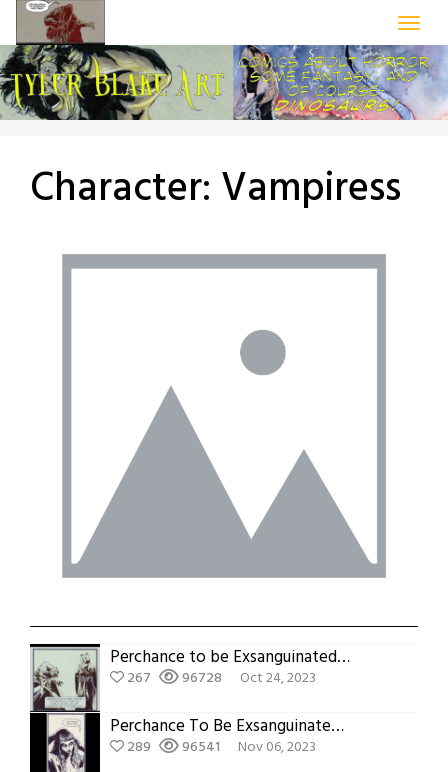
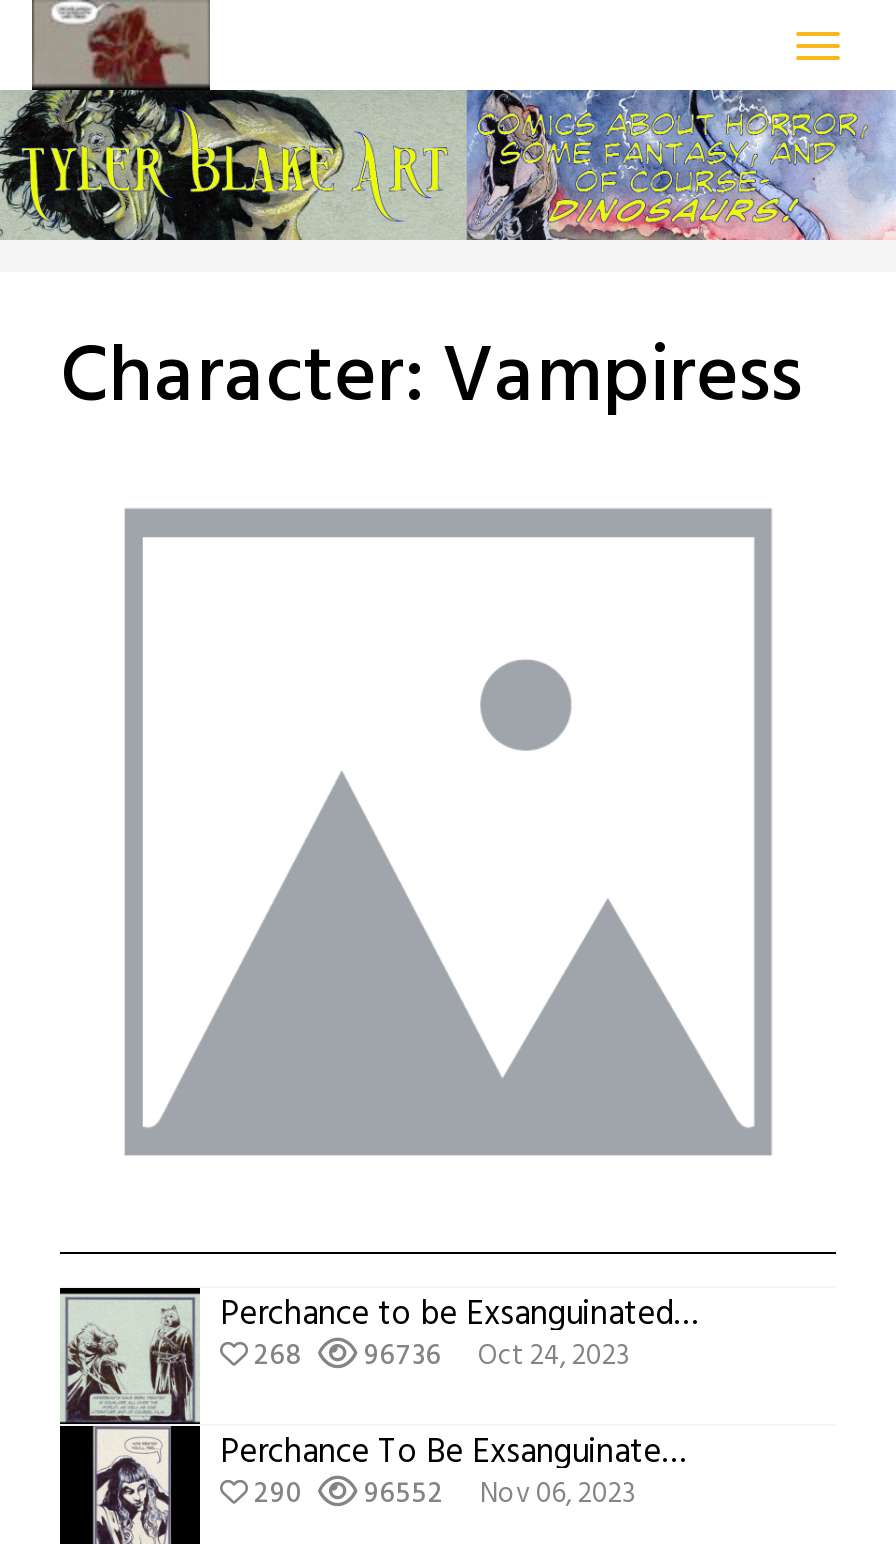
[124,667,151,690] 267 -> [248,1333,302,1379] 268
[179,667,222,690] 96728 -> [358,1333,442,1379] 96736
[124,736,151,759] 289 -> [248,1471,302,1517] 290
[179,736,220,759] 96541 -> [358,1471,444,1517] 96552

